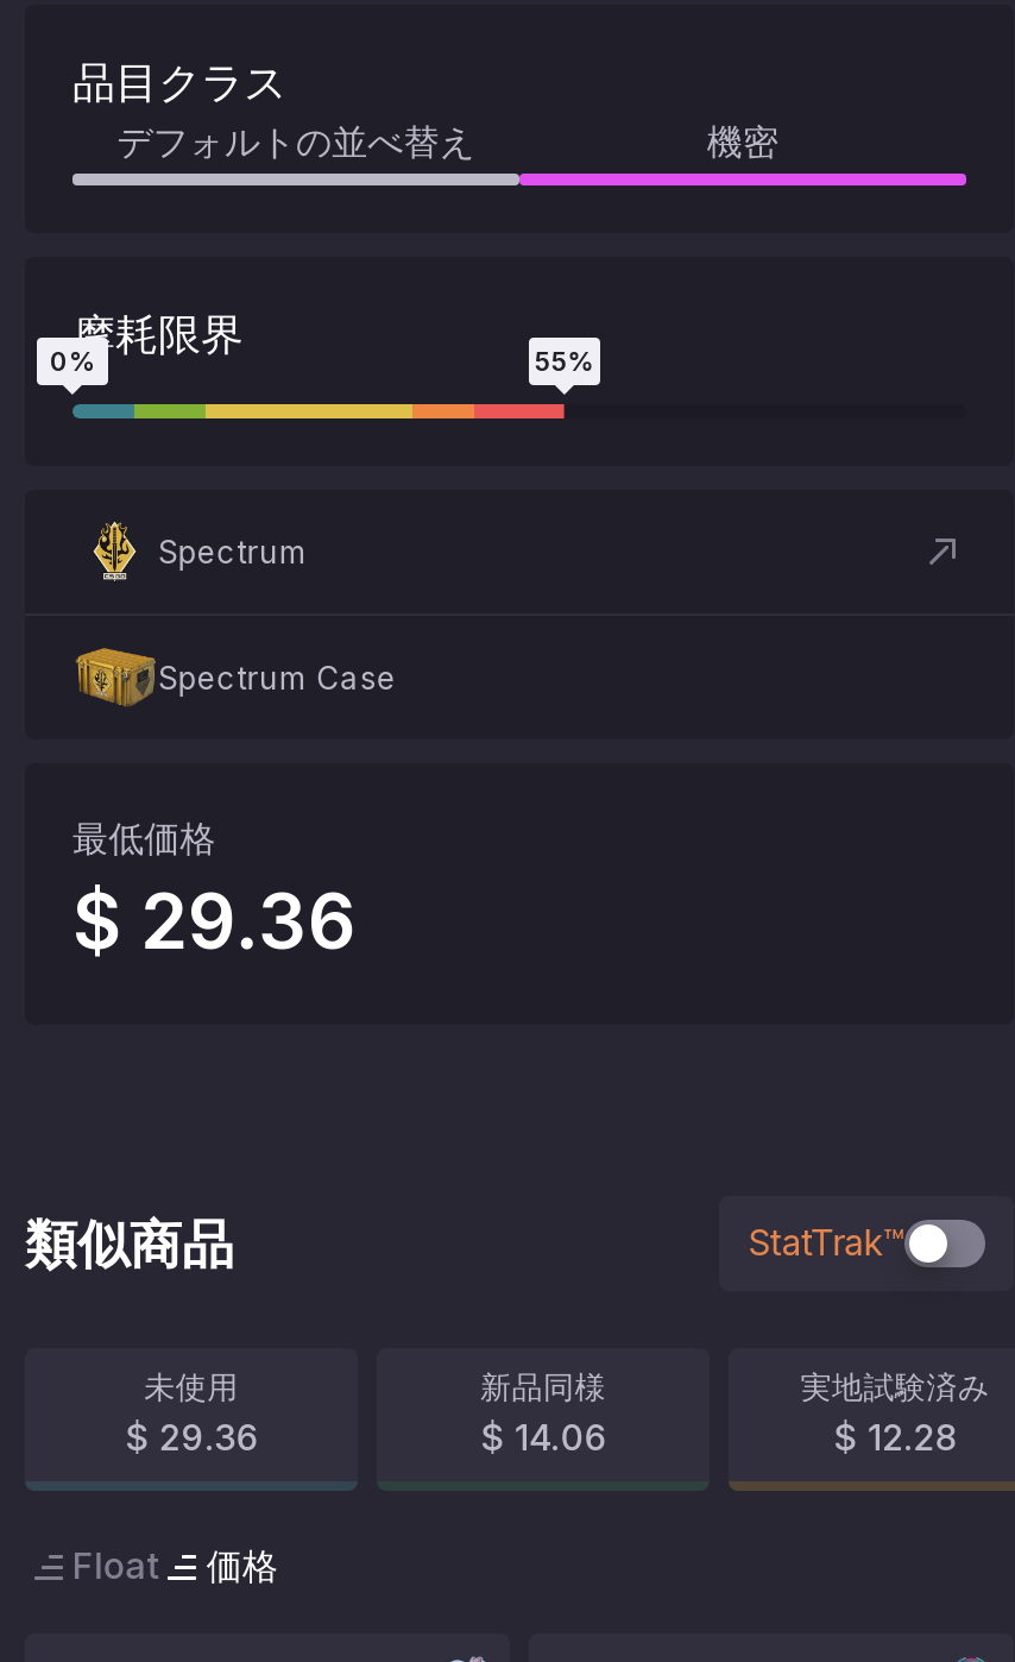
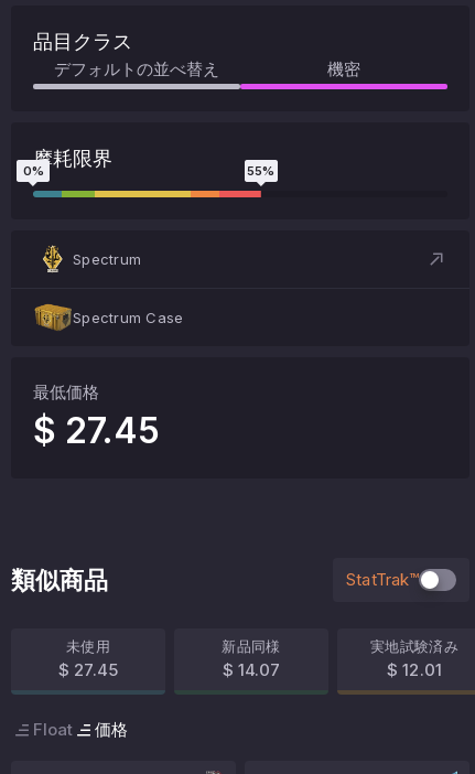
[72,875,358,968] $ 29.36 -> [33,409,160,452] $ 27.45
[125,1415,257,1460] $ 29.36 -> [59,659,118,680] $ 27.45
[481,1415,606,1460] $ 14.06 -> [222,659,280,680] $ 14.07
[834,1415,956,1460] $ 12.28 -> [387,659,442,680] $ 12.01

